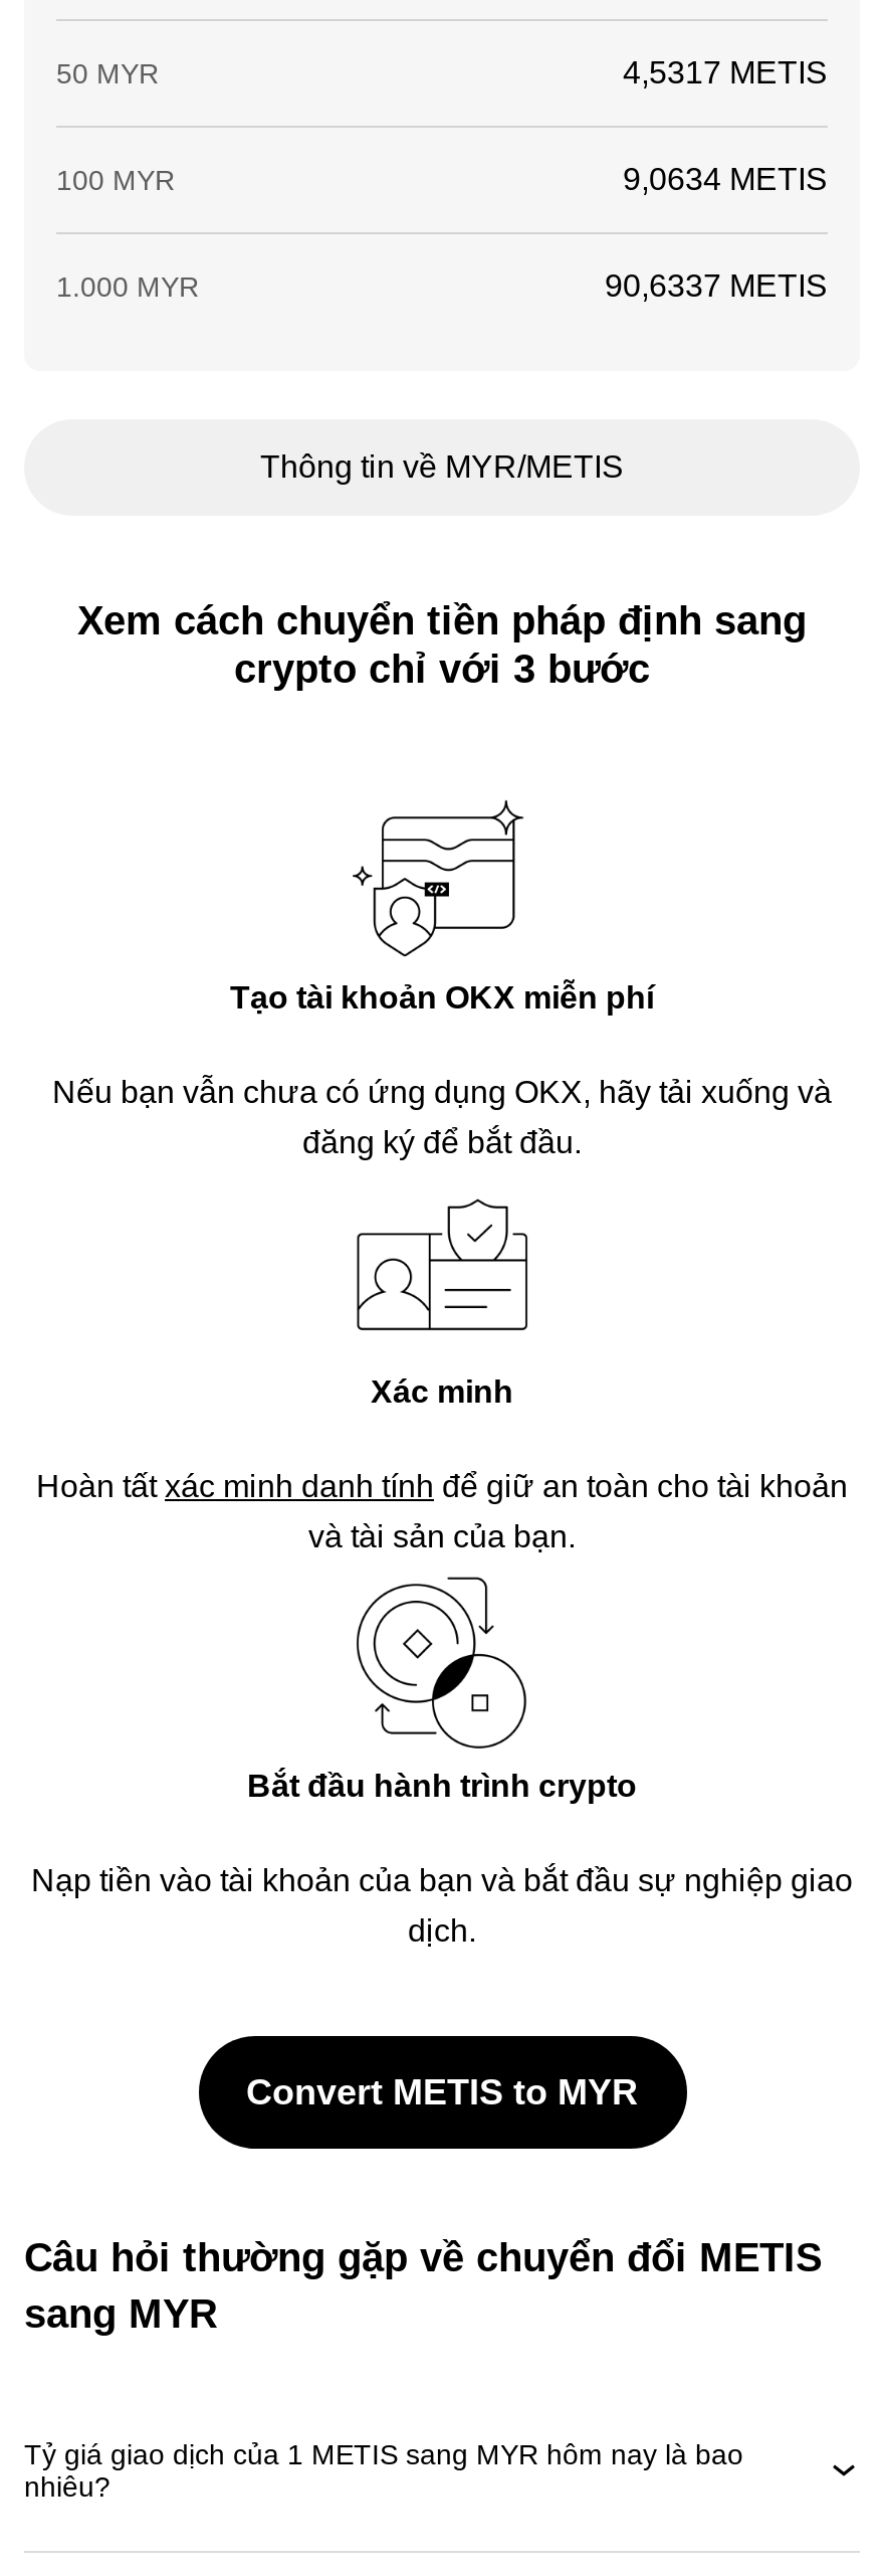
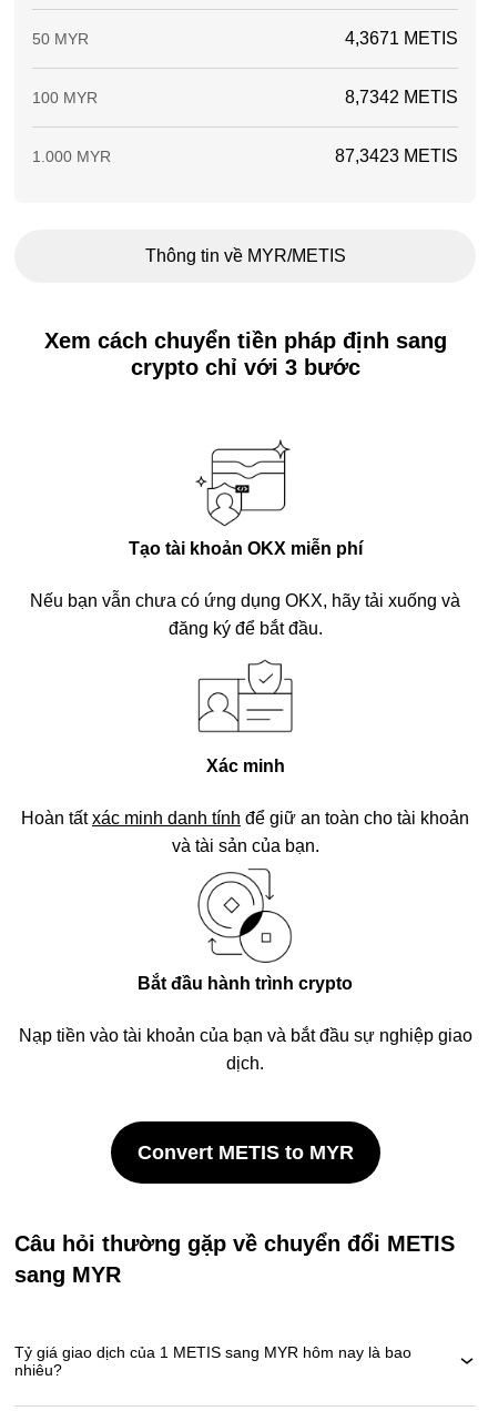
[623,55,828,89] 4,5317 METIS -> [345,29,458,48] 4,3671 METIS
[623,162,828,196] 9,0634 METIS -> [345,88,458,106] 8,7342 METIS
[605,268,828,303] 90,6337 METIS -> [335,146,458,165] 87,3423 METIS

